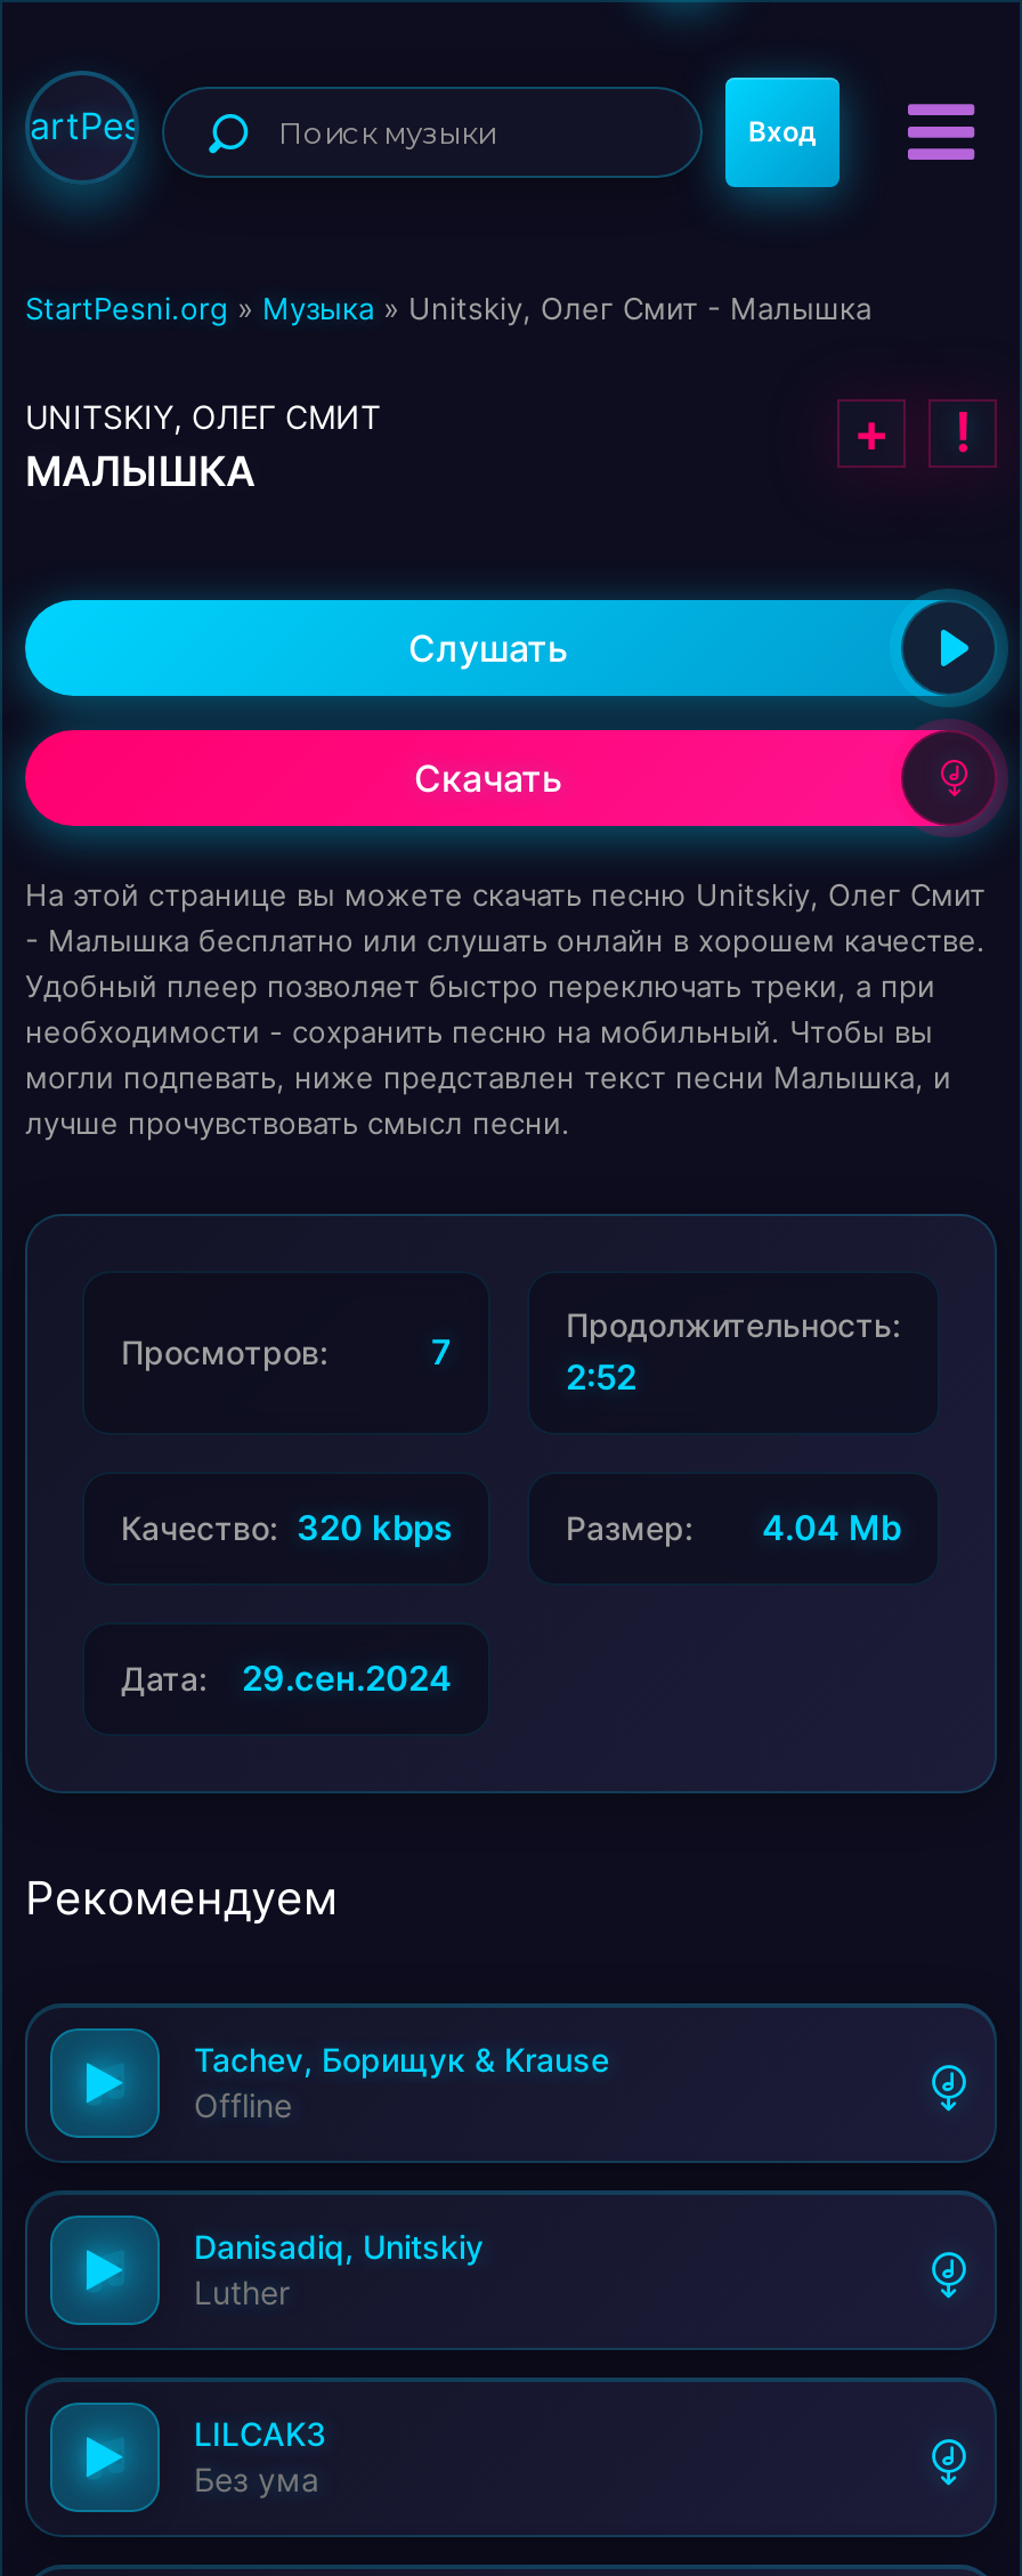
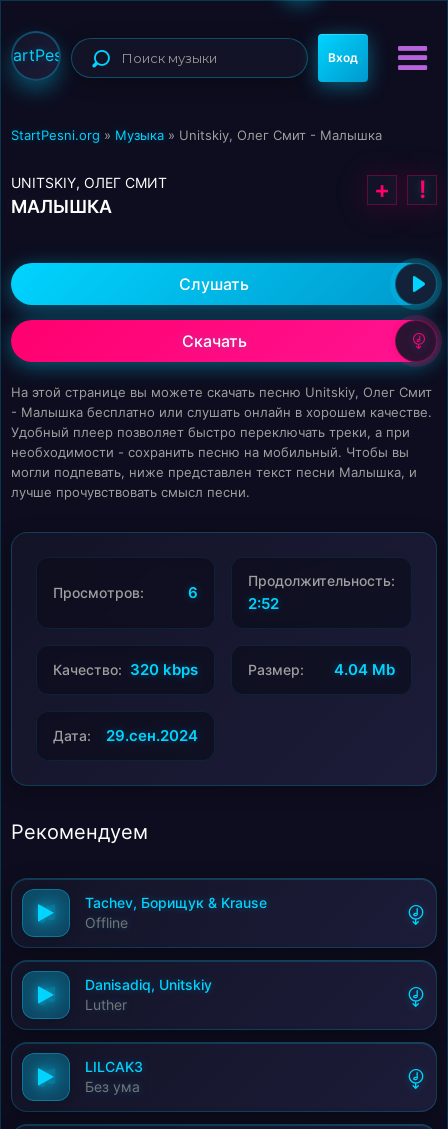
[431,1330,452,1374] 7 -> [188,583,198,602] 6

